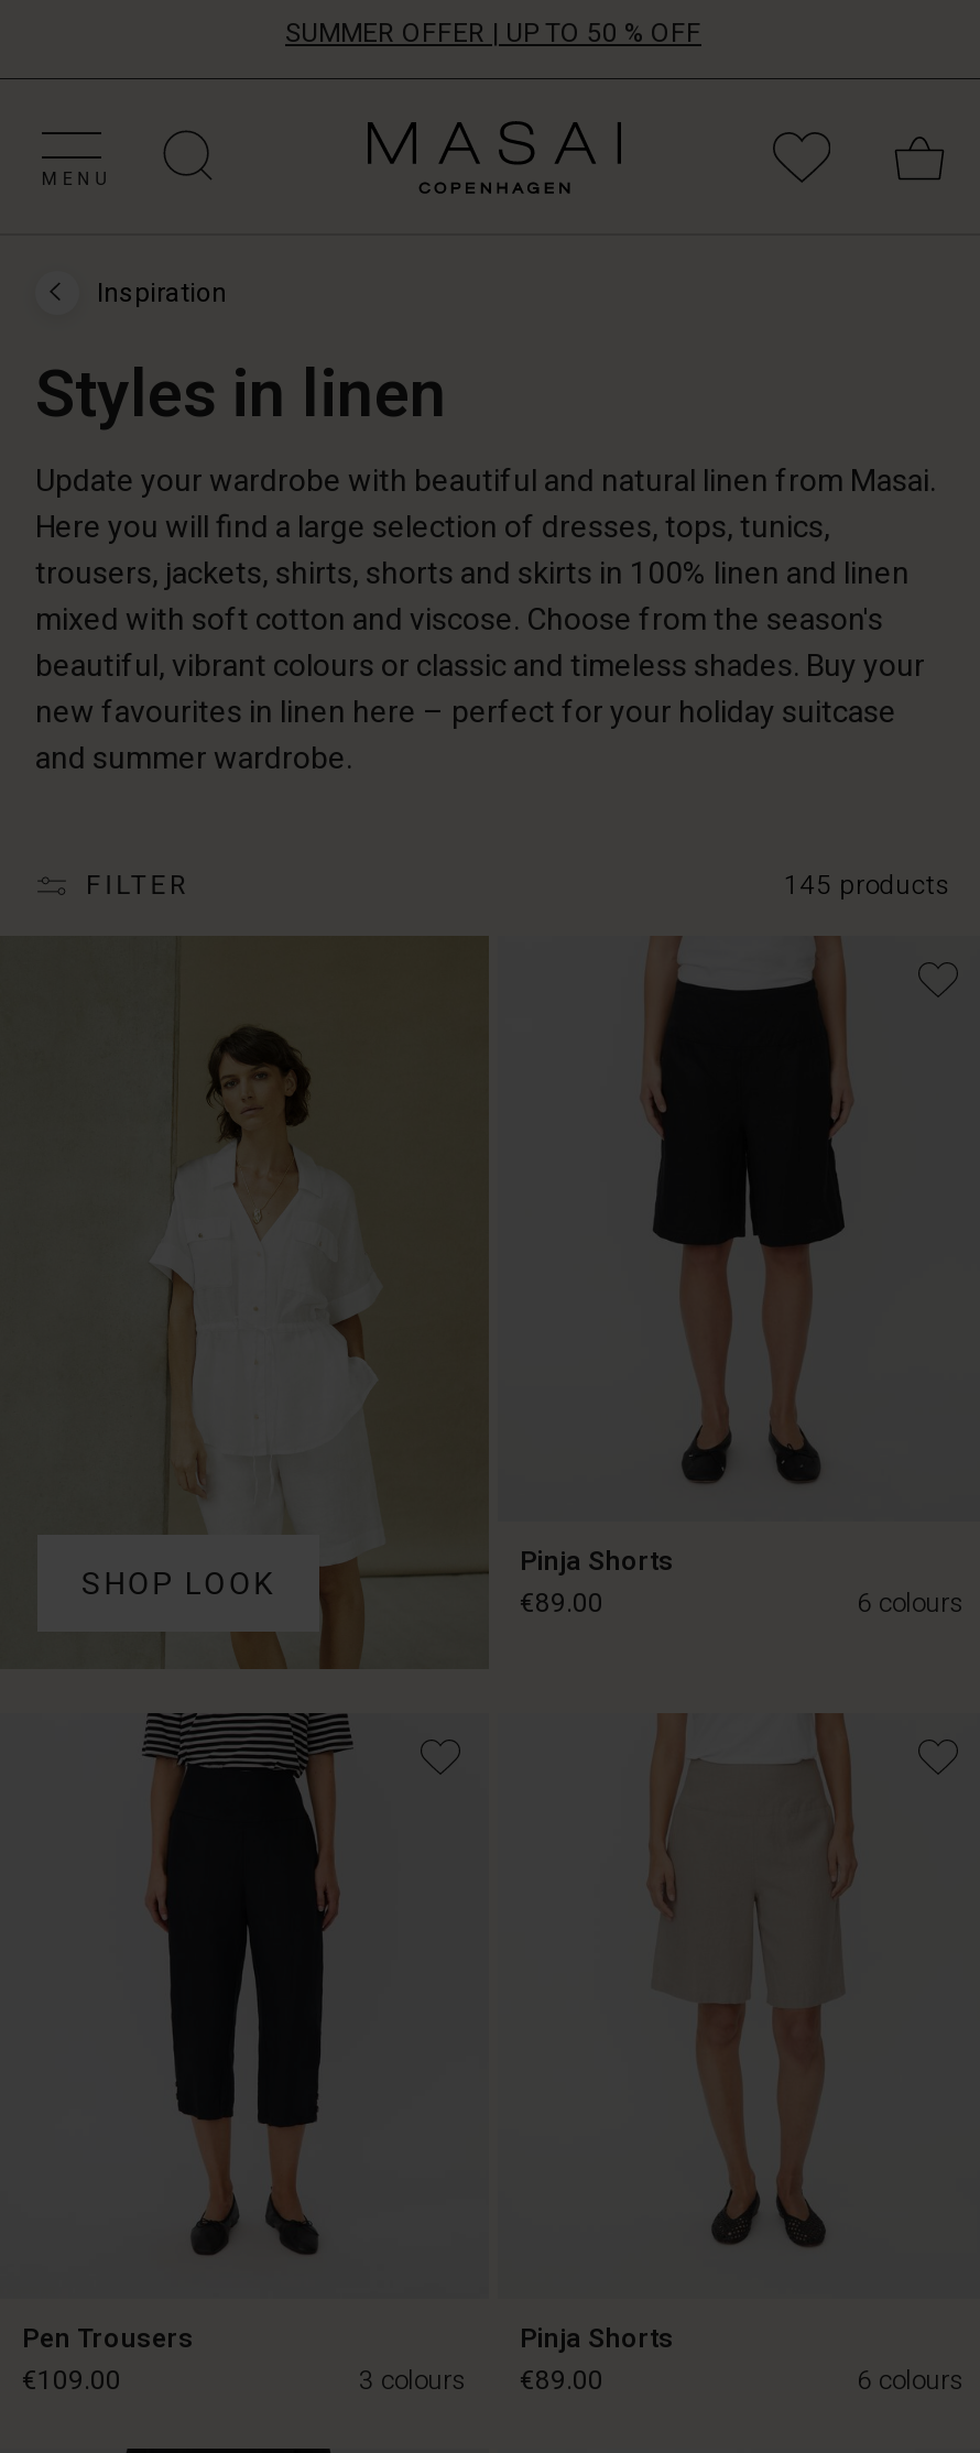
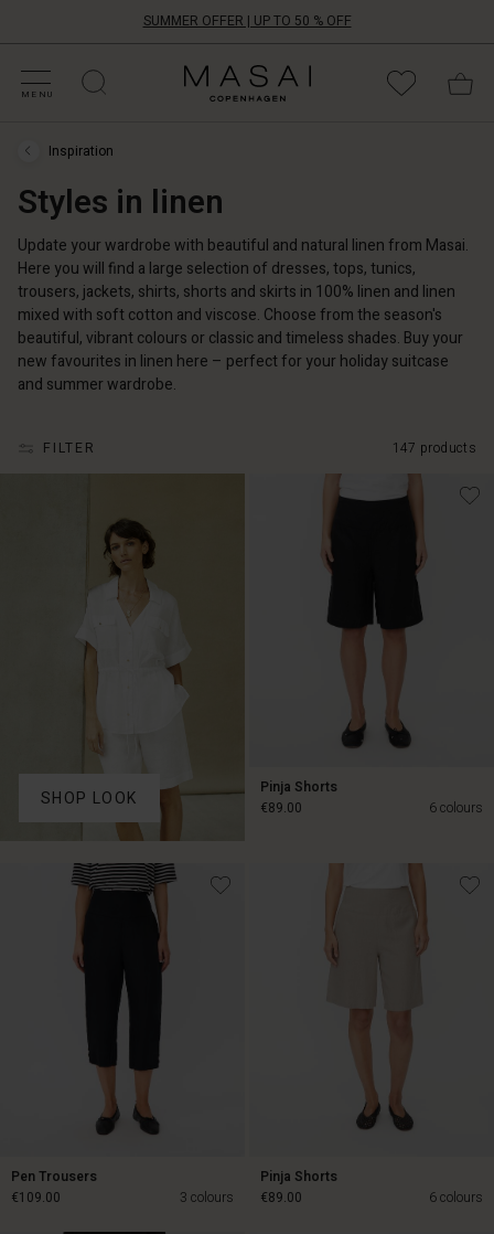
[783,865,951,905] 145 products -> [392,438,476,458] 147 products

